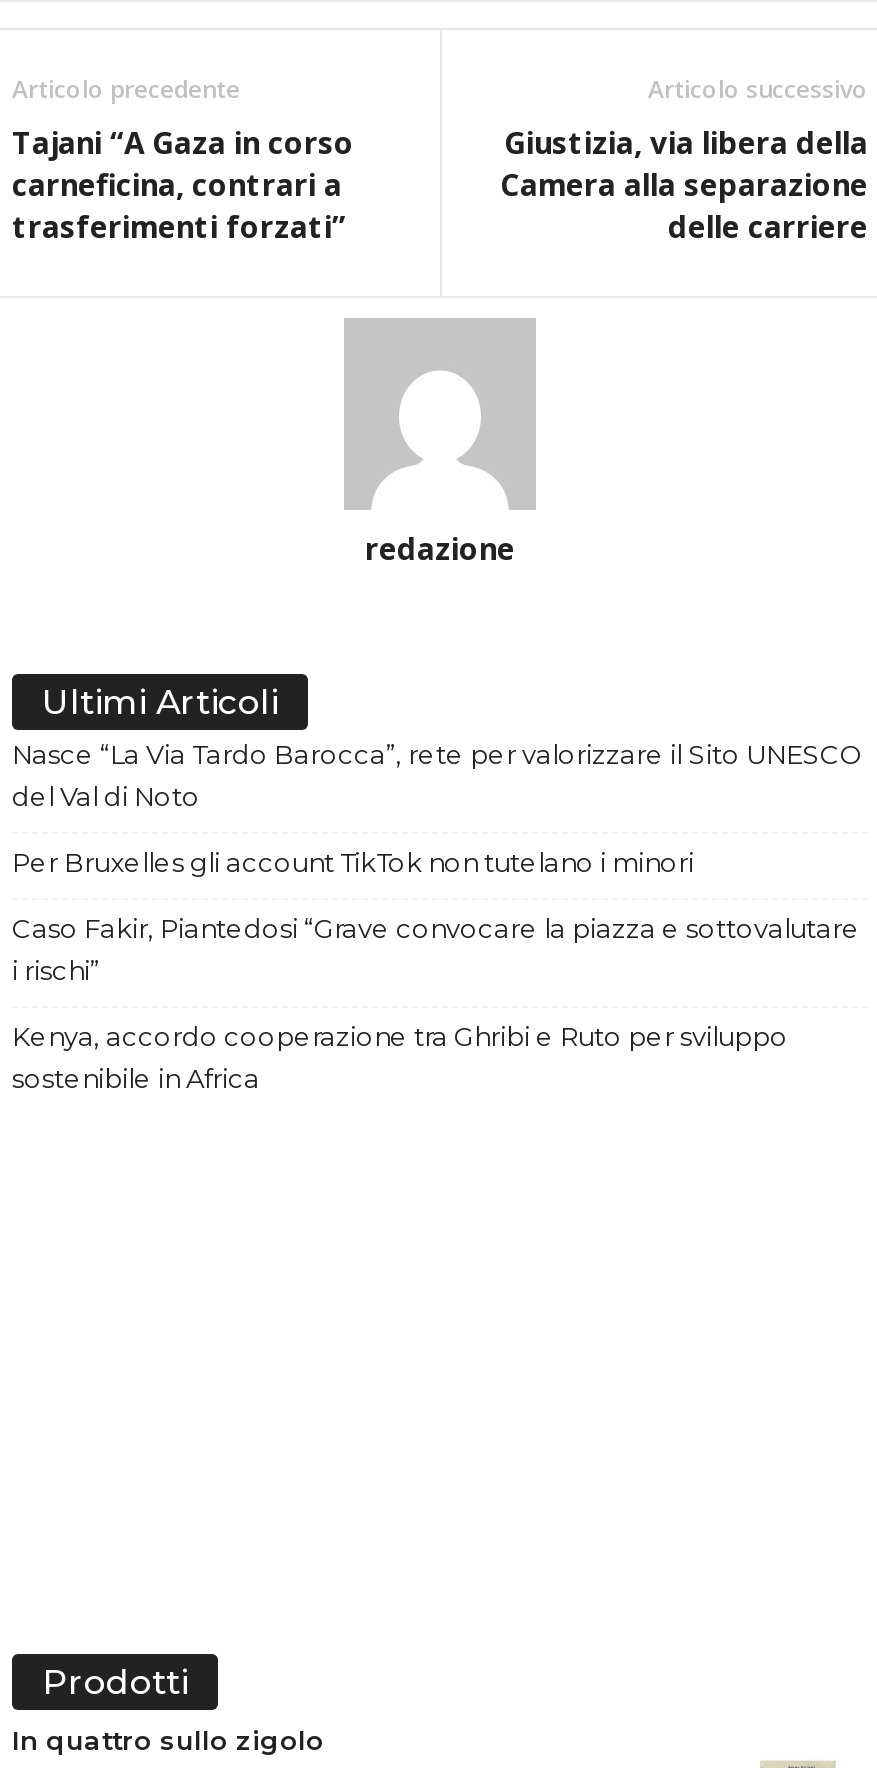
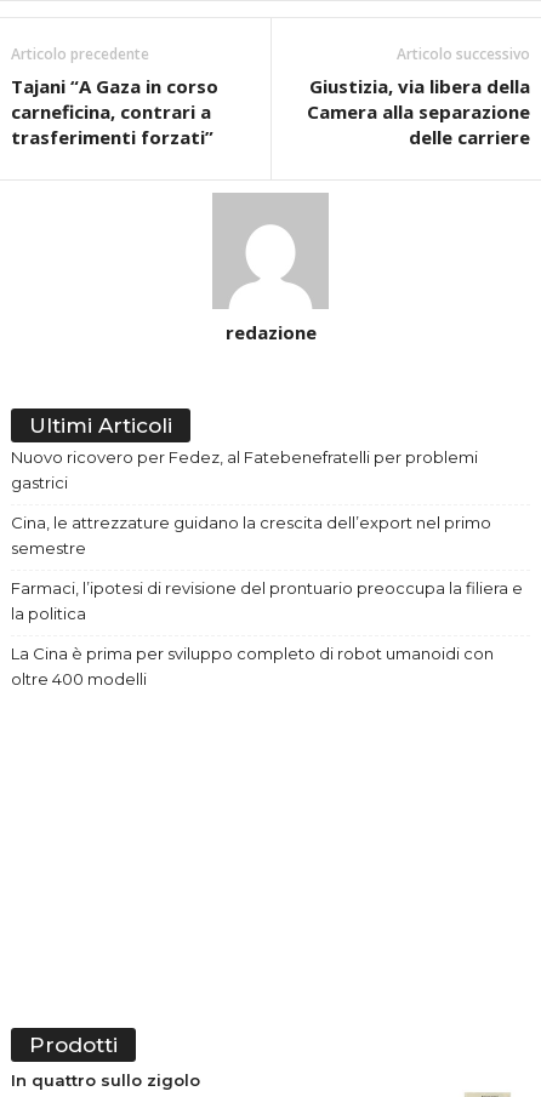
[12,737,864,811] Nasce “La Via Tardo Barocca”, rete per valorizzare il Sito UNESCO | del Val di Noto -> [11,447,478,492] Nuovo ricovero per Fedez, al Fatebenefratelli per problemi | gastrici
[12,845,694,877] Per Bruxelles gli account TikTok non tutelano i minori -> [11,512,491,557] Cina, le attrezzature guidano la crescita dell’export nel primo | semestre
[12,911,860,985] Caso Fakir, Piantedosi “Grave convocare la piazza e sottovalutare | i rischi” -> [11,578,523,623] Farmaci, l’ipotesi di revisione del prontuario preoccupa la filiera e | la politica
[12,1019,788,1093] Kenya, accordo cooperazione tra Ghribi e Ruto per sviluppo | sostenibile in Africa -> [11,643,494,688] La Cina è prima per sviluppo completo di robot umanoidi con | oltre 400 modelli

